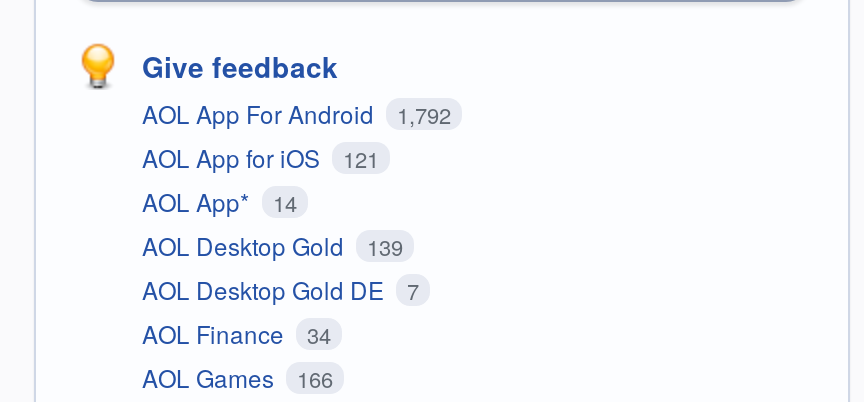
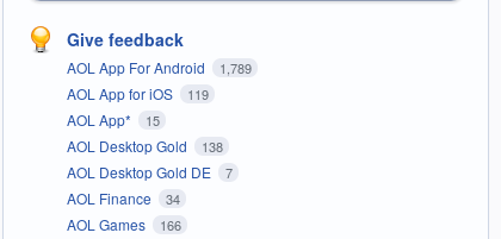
[142,97,451,131] AOL App For Android 1,792 -> [67,57,251,78] AOL App For Android 1,789
[142,141,379,175] AOL App for iOS 121 -> [67,84,208,104] AOL App for iOS 119
[142,185,297,219] AOL App* 14 -> [67,110,159,130] AOL App* 15
[142,229,403,263] AOL Desktop Gold 139 -> [67,136,222,156] AOL Desktop Gold 138

